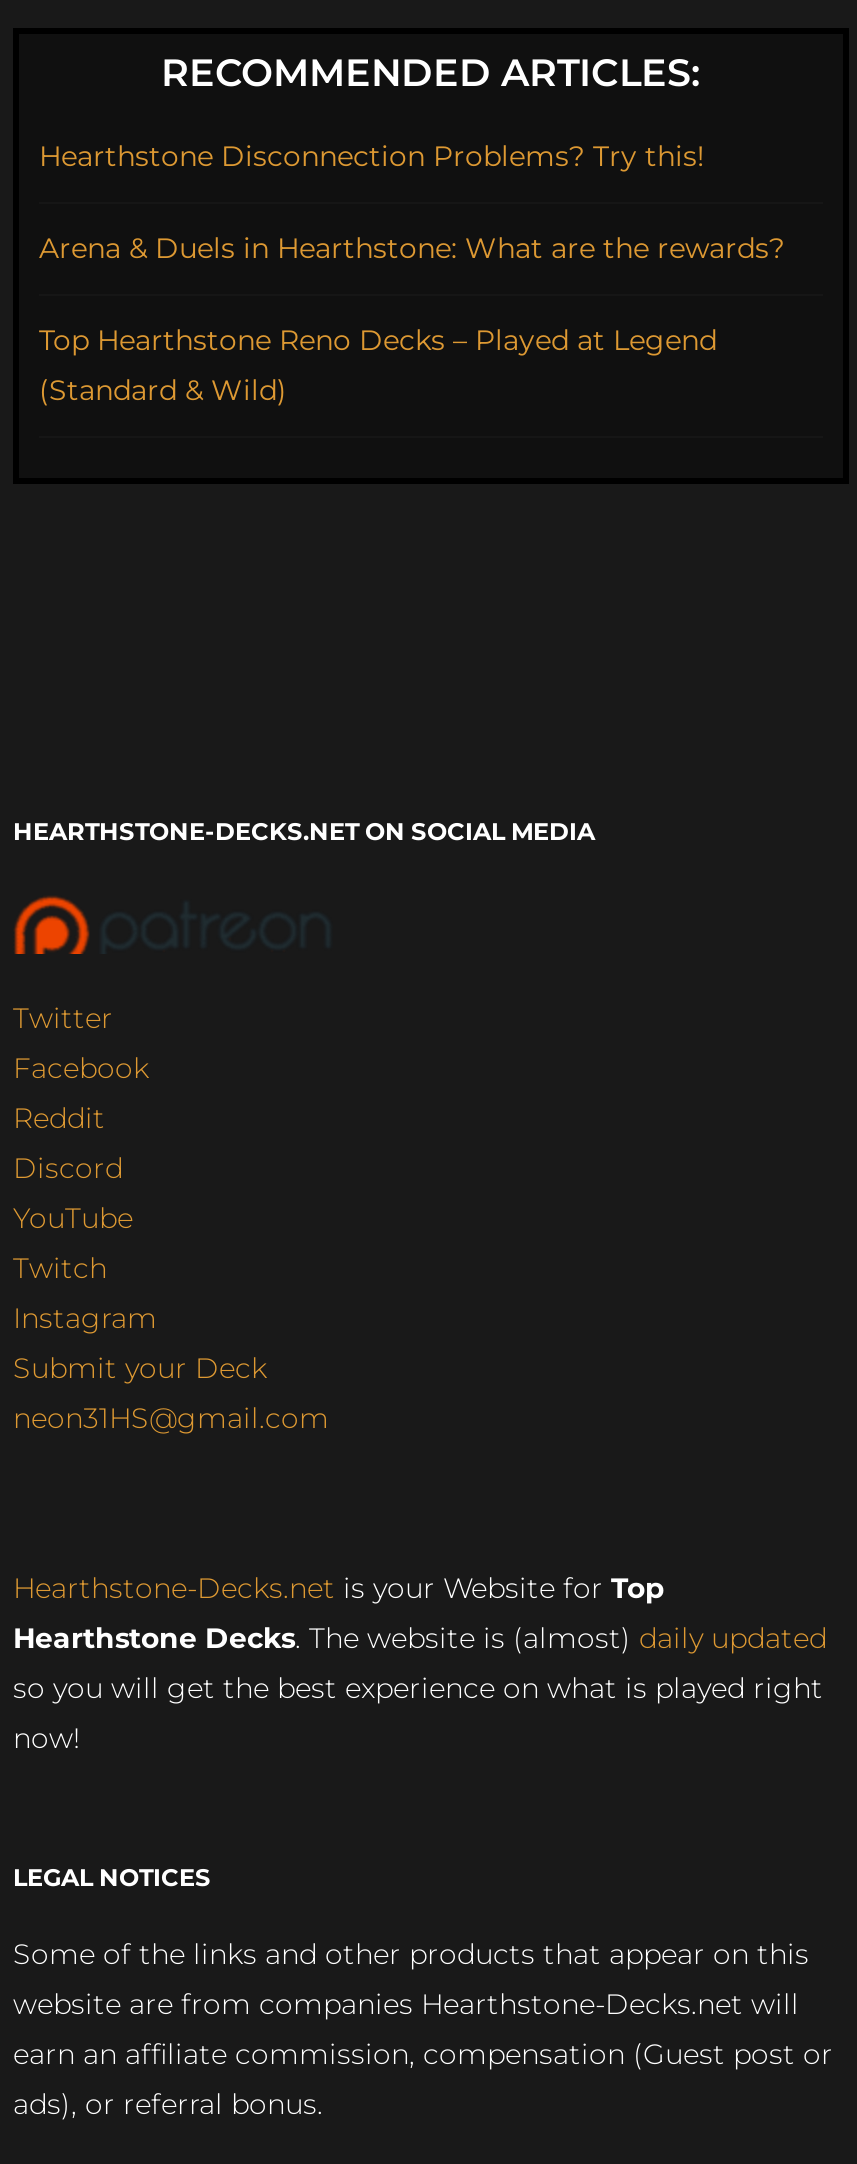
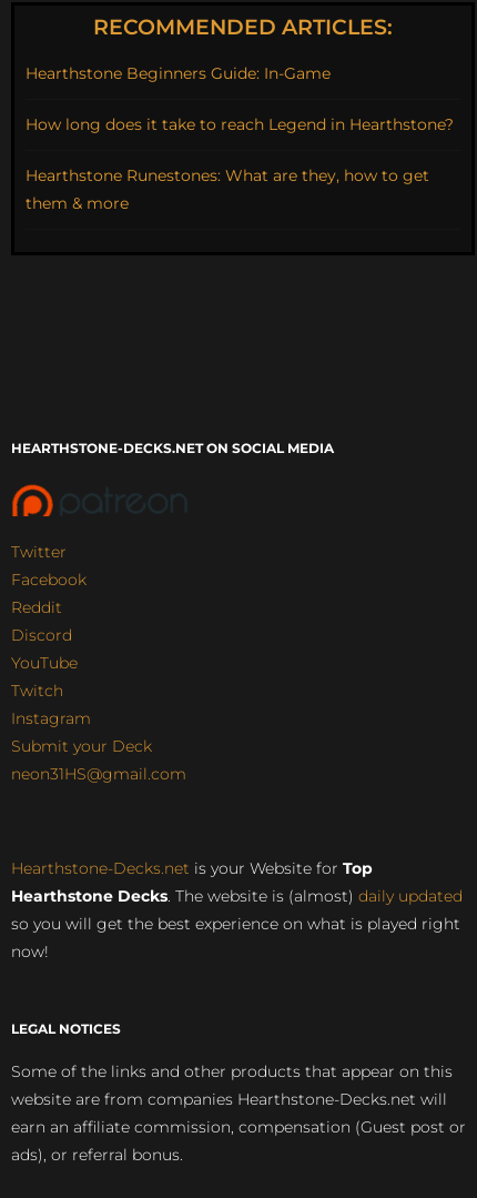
[39,139,705,175] Hearthstone Disconnection Problems? Try this! -> [26,64,331,84] Hearthstone Beginners Guide: In-Game
[39,231,785,267] Arena & Duels in Hearthstone: What are the rewards? -> [26,115,454,135] How long does it take to reach Legend in Hearthstone?
[39,323,717,409] Top Hearthstone Reno Decks – Played at Legend | (Standard & Wild) -> [26,166,429,214] Hearthstone Runestones: What are they, how to get | them & more

